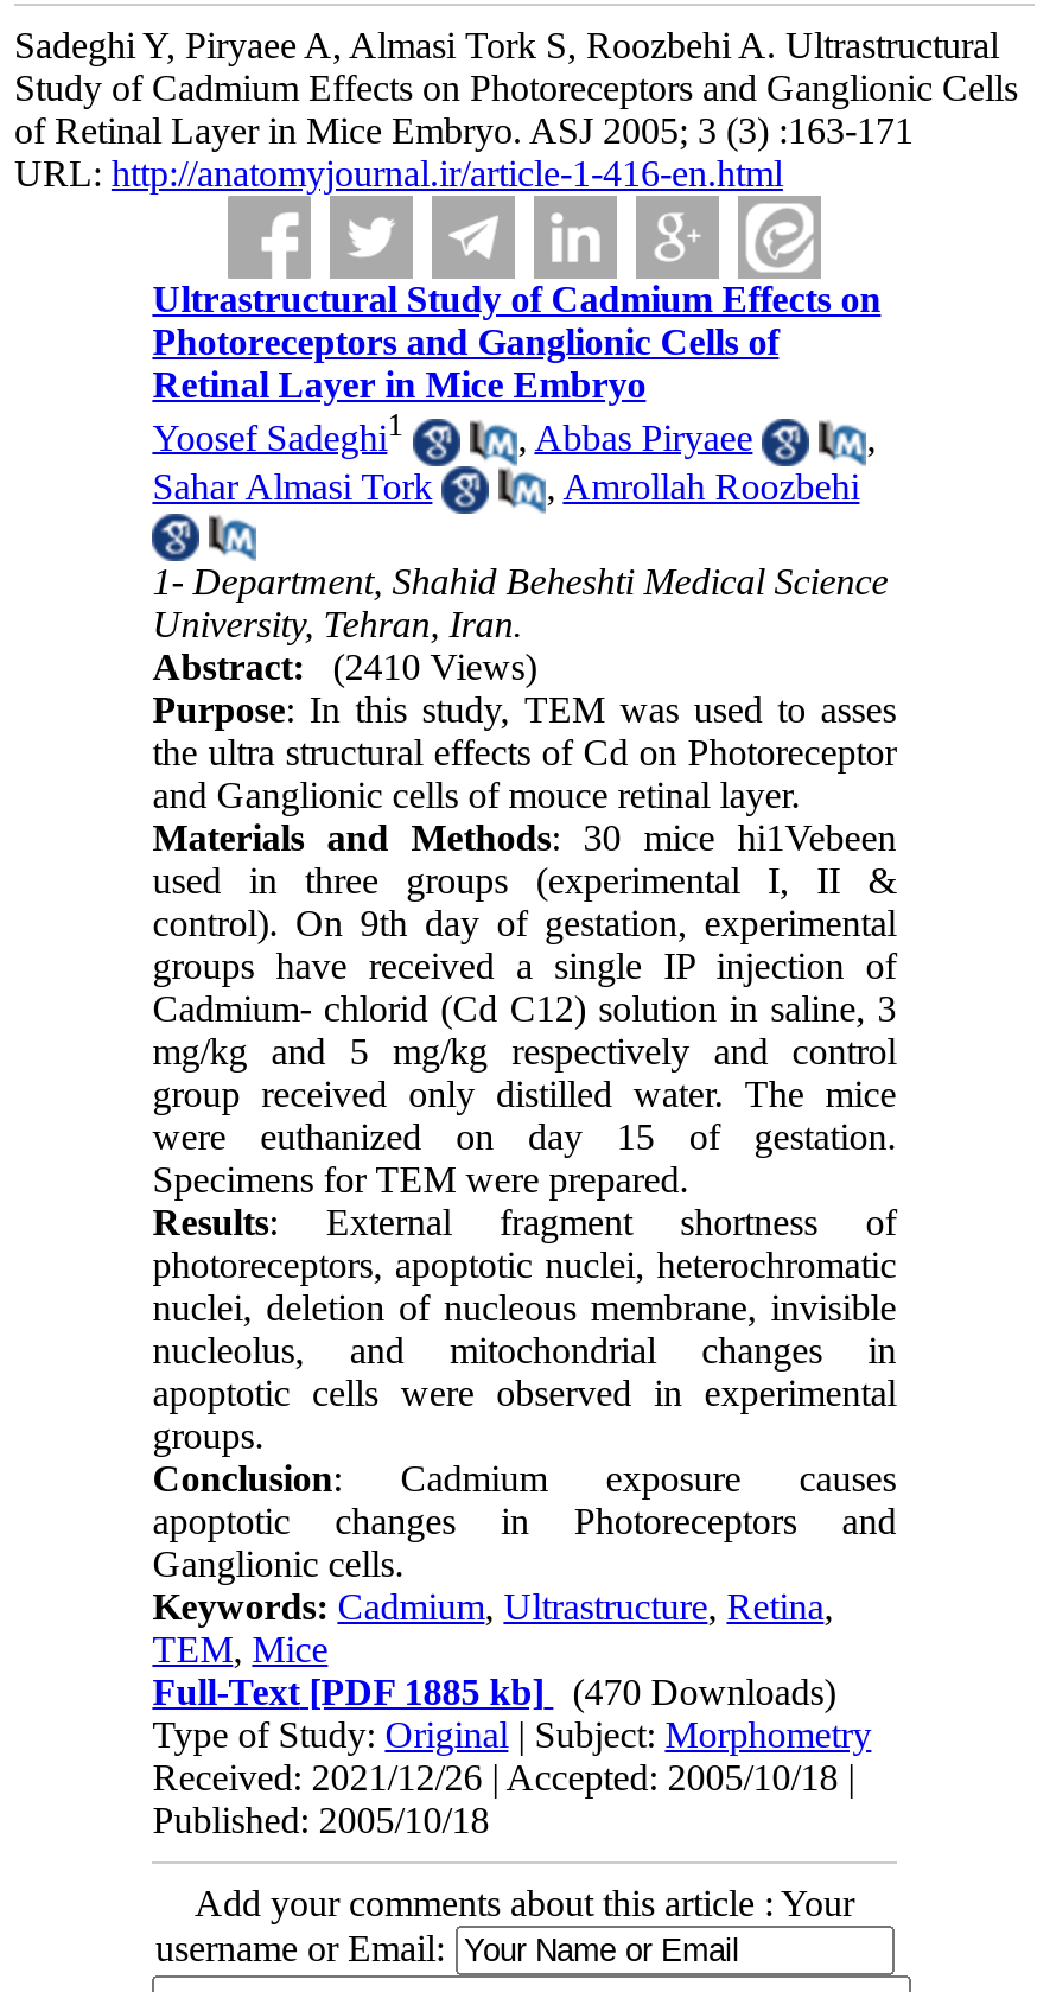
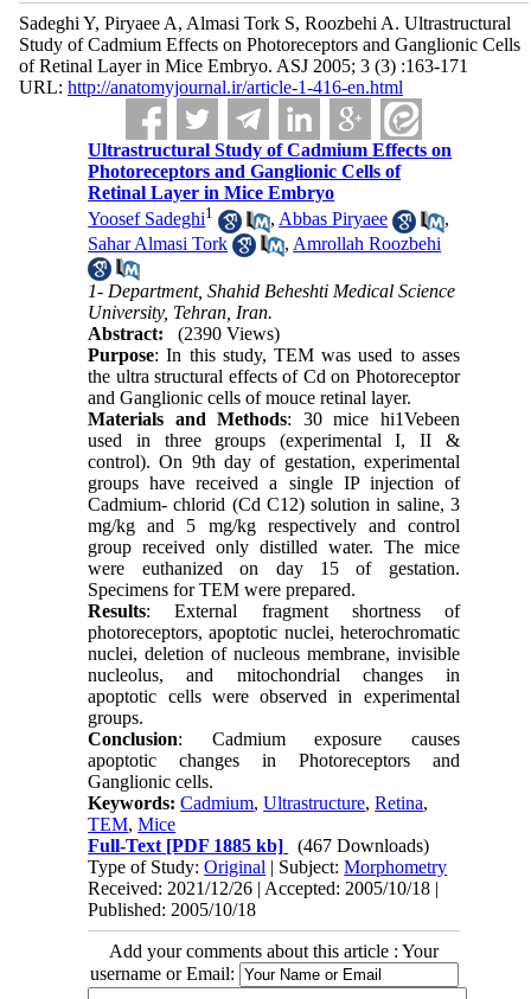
[152,647,537,688] Abstract: (2410 Views) -> [88,324,280,344] Abstract: (2390 Views)
[152,1672,836,1713] Full-Text [PDF 1885 kb] (470 Downloads) -> [88,836,429,856] Full-Text [PDF 1885 kb] (467 Downloads)

